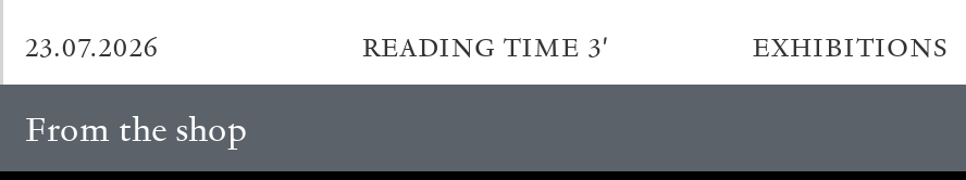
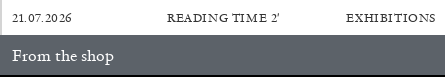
[25,32,610,63] 23.07.2026 | READING TIME 3′ -> [12,11,281,25] 21.07.2026 | READING TIME 2′

